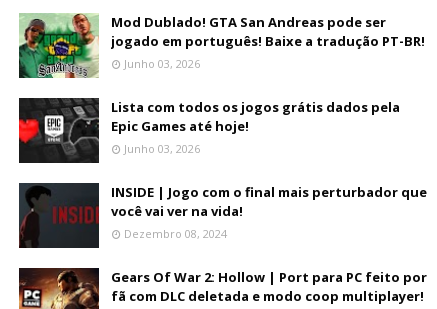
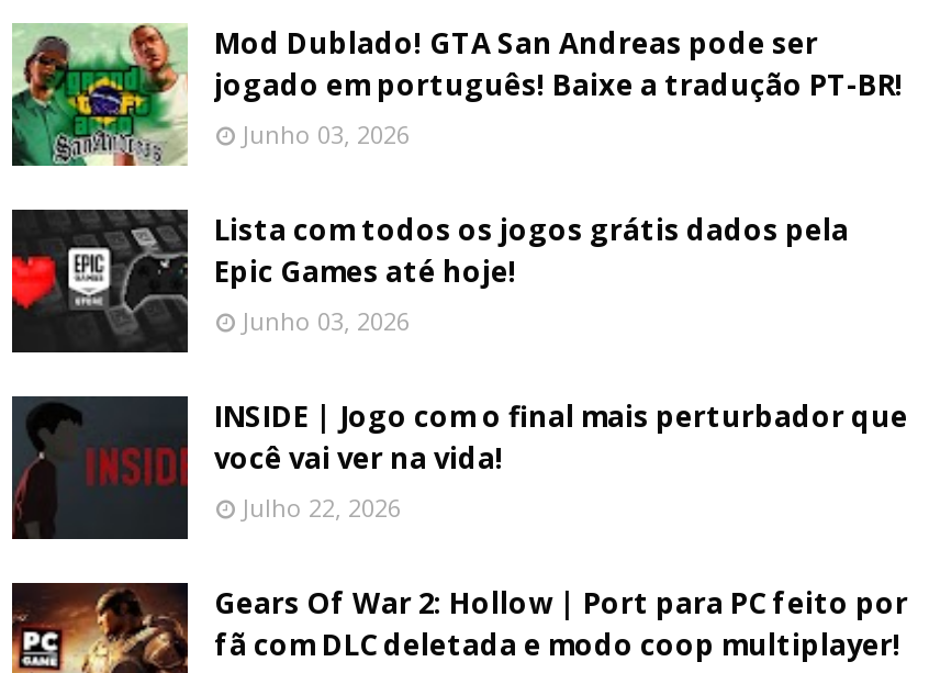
[124,226,227,241] Dezembro 08, 2024 -> [243,491,401,524] Julho 22, 2026

